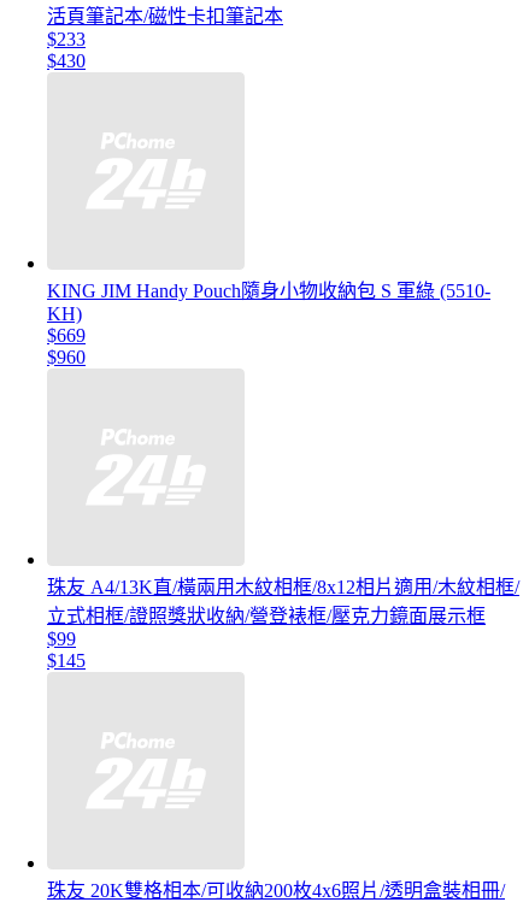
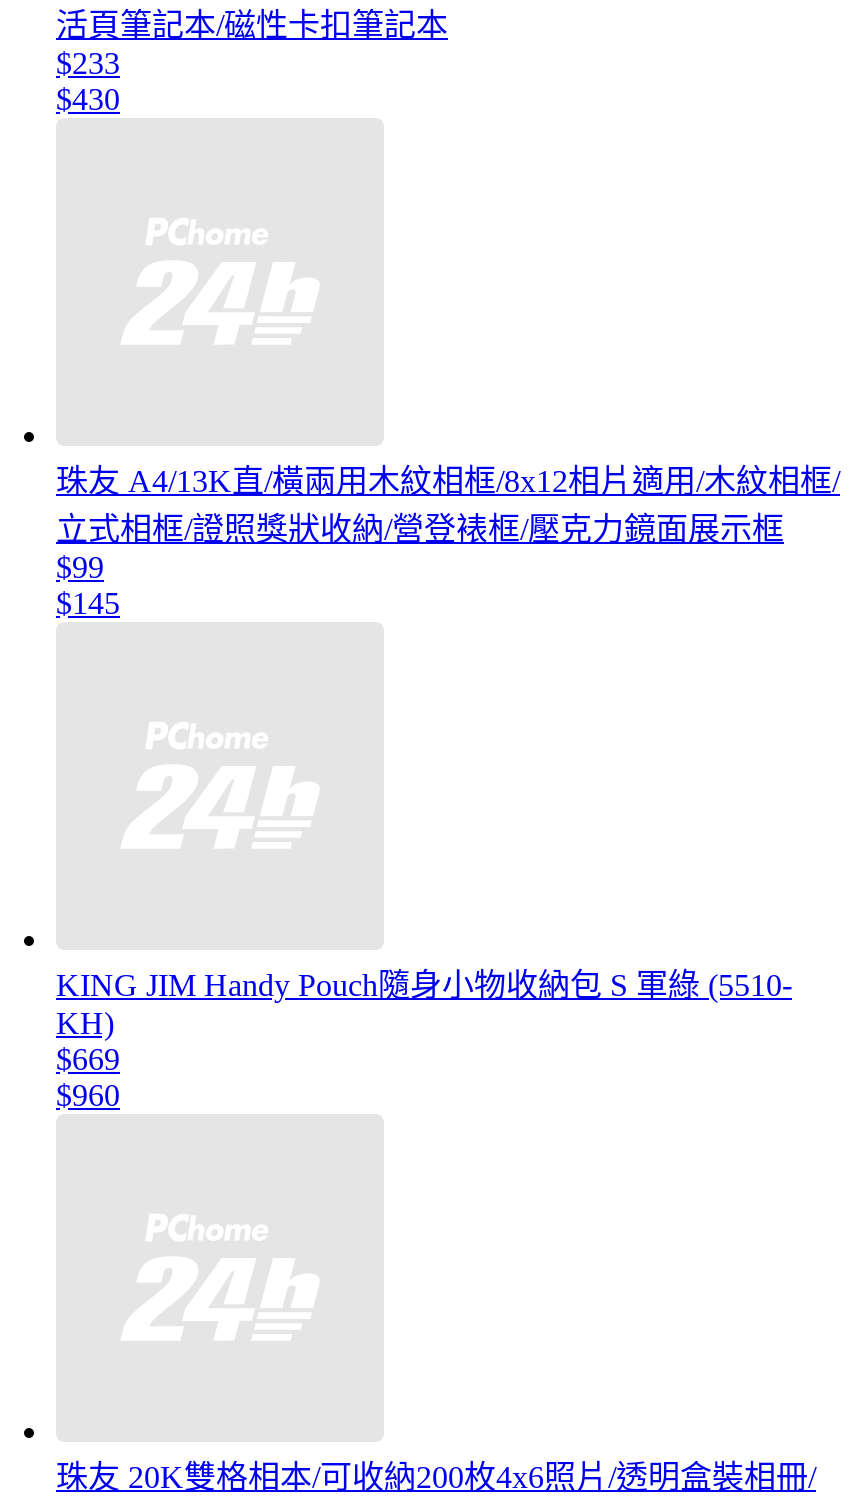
moved [47,281,490,368] -> [56,969,792,1113]: KING JIM Handy Pouch隨身小物收納包 S 軍綠 (5510- | KH) | $669 | $960
moved [47,577,519,671] -> [56,465,840,621]: 珠友 A4/13K直/橫兩用木紋相框/8x12相片適用/木紋相框/ | 立式相框/證照獎狀收納/營登裱框/壓克力鏡面展示框 | $99 | $145

